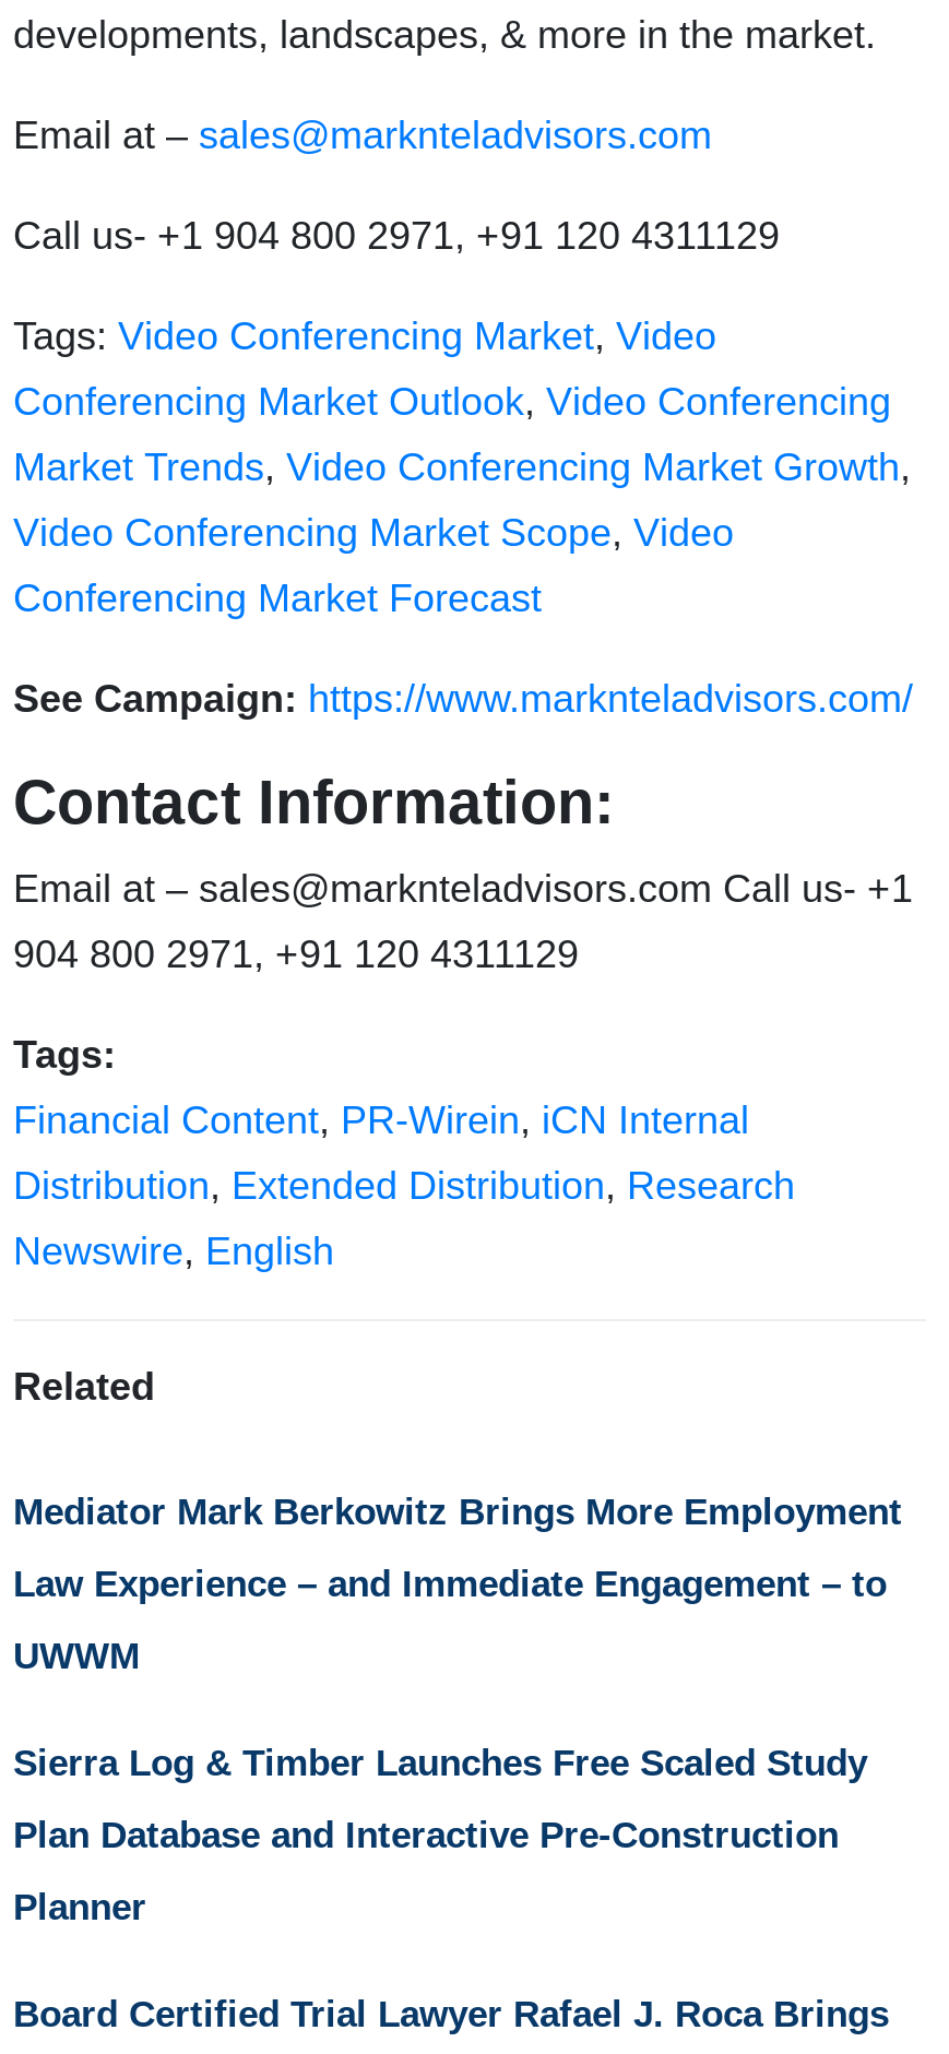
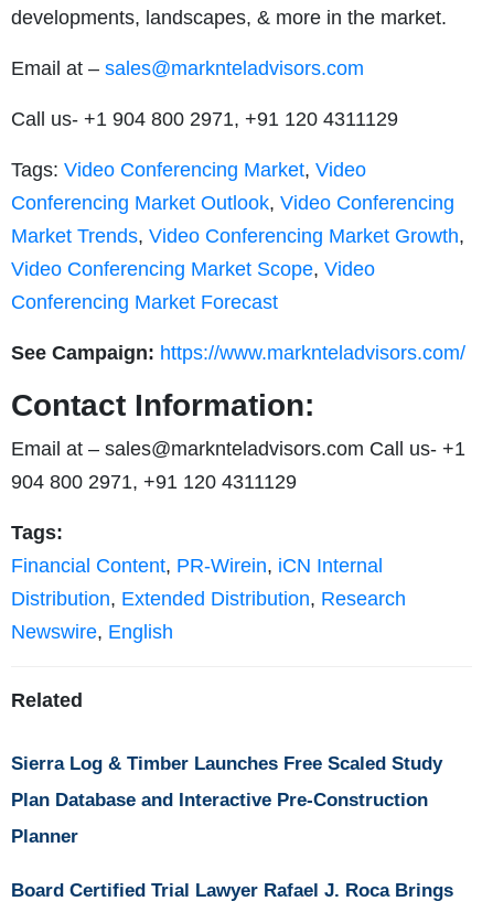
[13,1491,902,1677] Mediator Mark Berkowitz Brings More Employment | Law Experience – and Immediate Engagement – to | UWWM -> none

